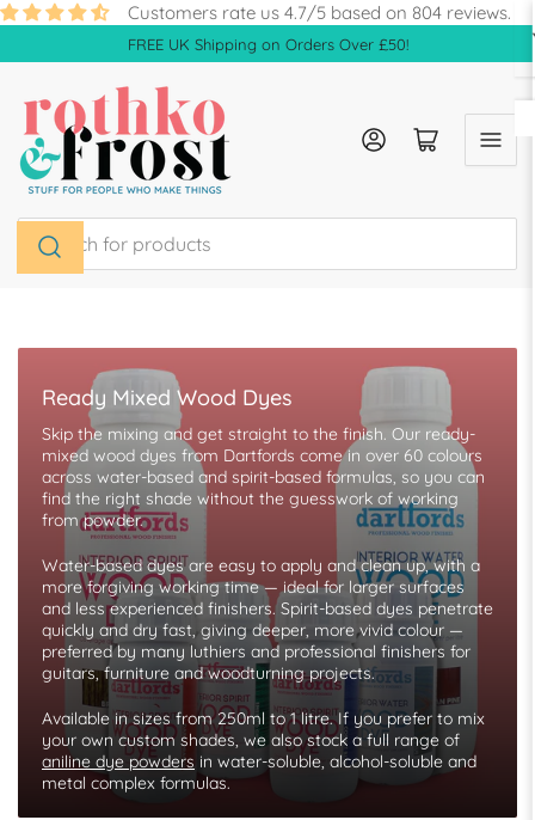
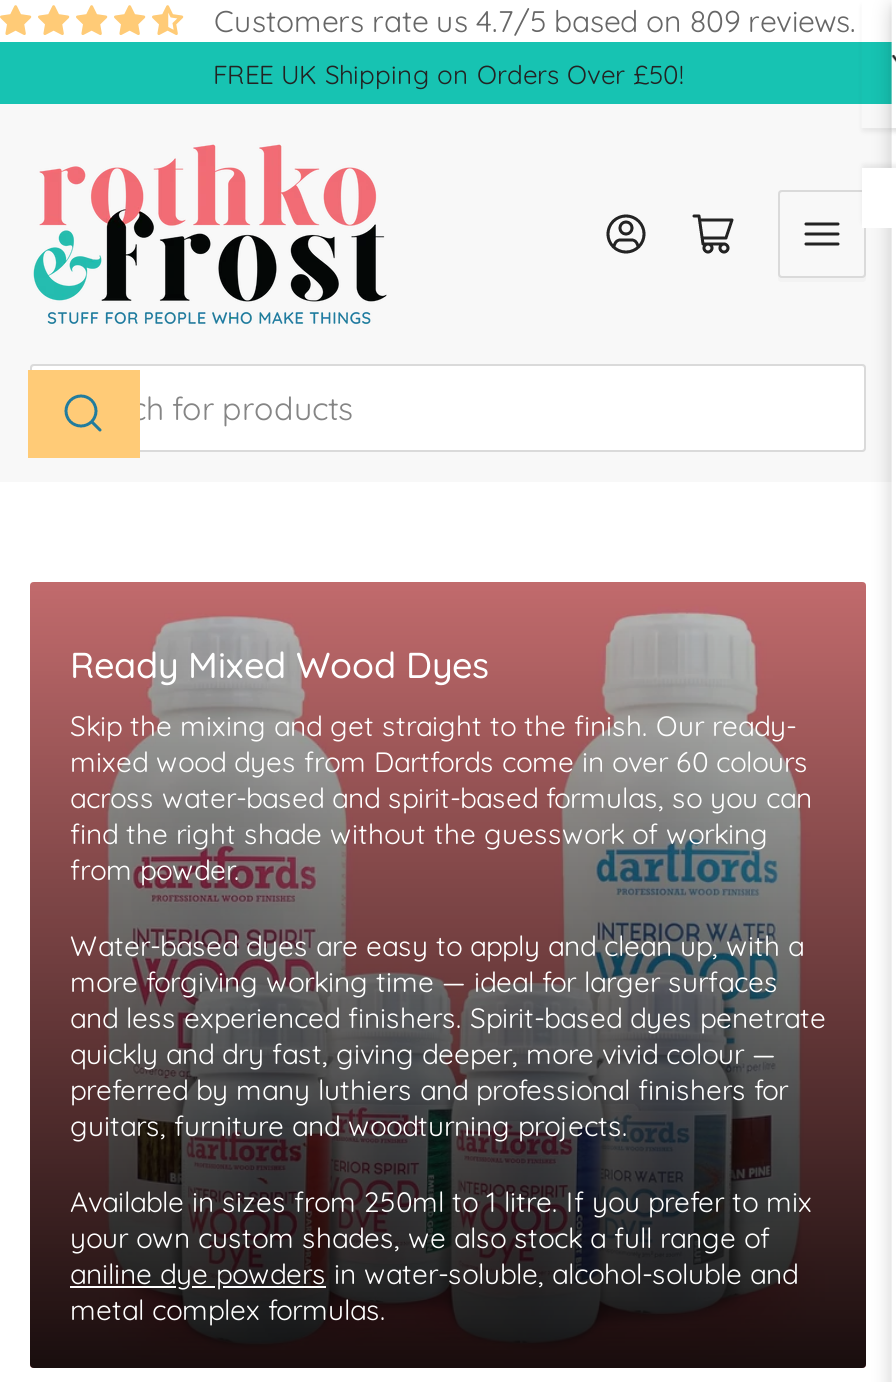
[128,1,511,24] Customers rate us 4.7/5 based on 804 reviews. -> [214,2,856,40] Customers rate us 4.7/5 based on 809 reviews.

